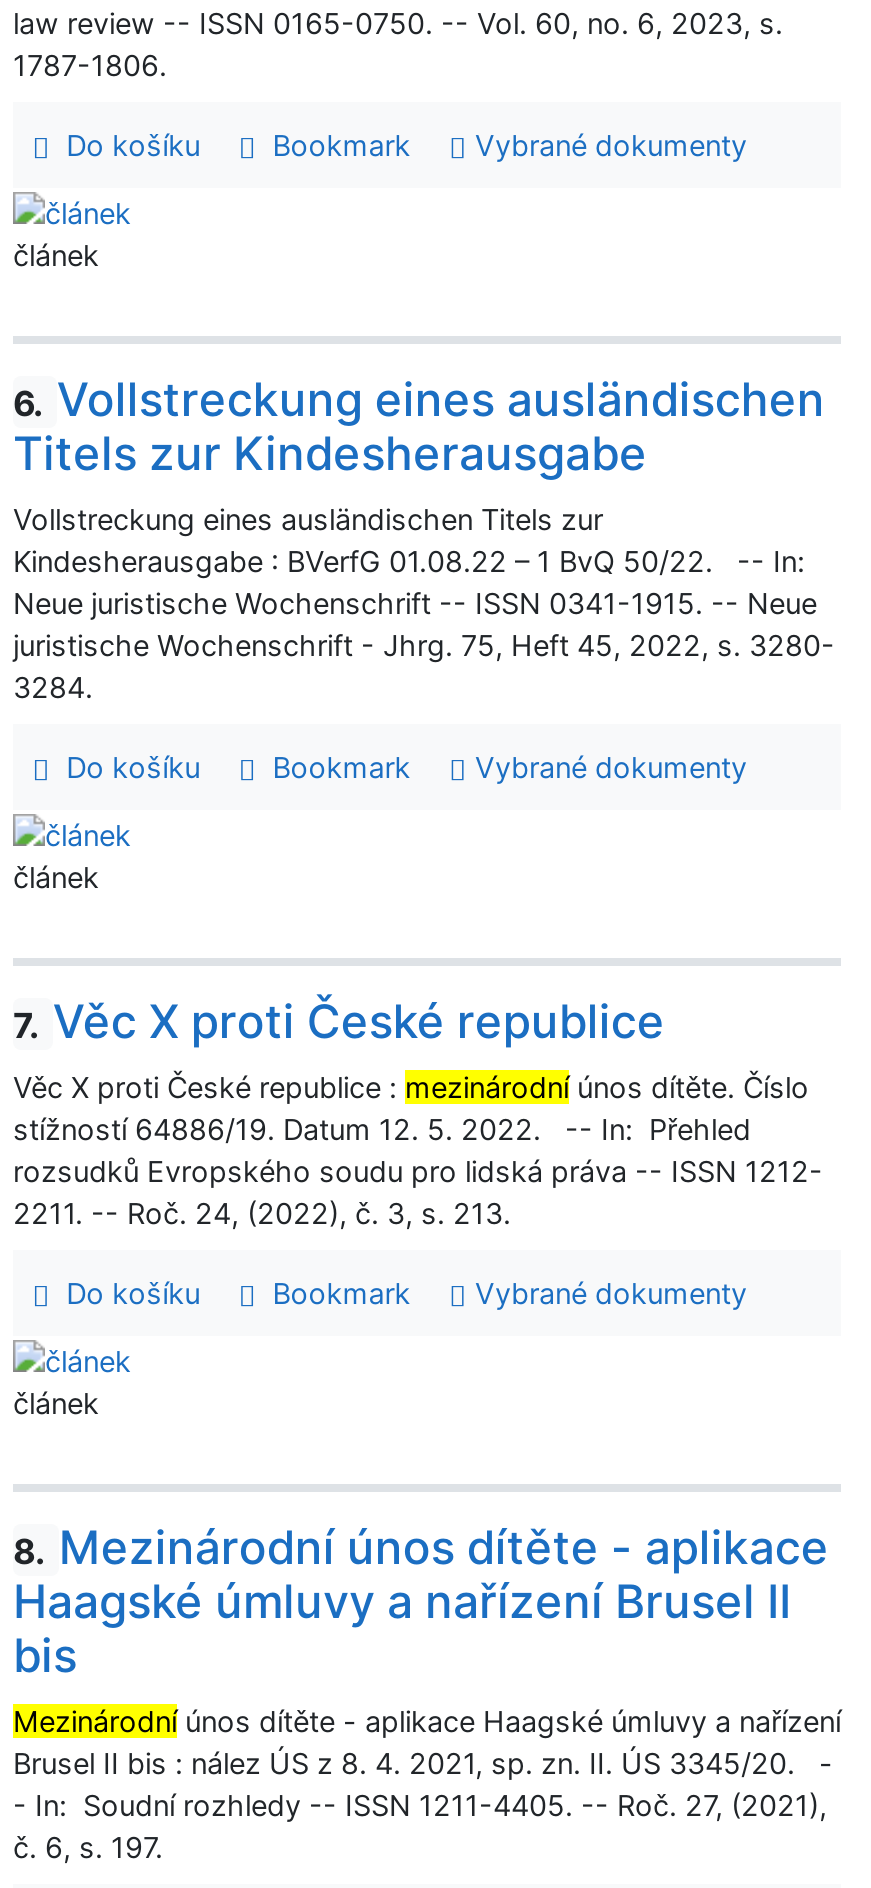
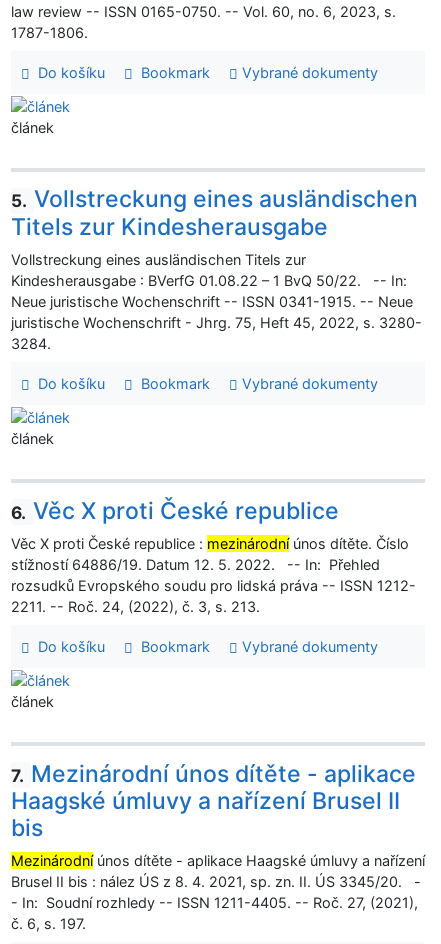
[13,371,825,427] 6. Vollstreckung eines ausländischen -> [11,185,418,213] 5. Vollstreckung eines ausländischen
[13,993,665,1049] 7. Věc X proti České republice -> [11,496,339,524] 6. Věc X proti České republice
[13,1519,829,1575] 8. Mezinárodní únos dítěte - aplikace -> [11,760,416,788] 7. Mezinárodní únos dítěte - aplikace

